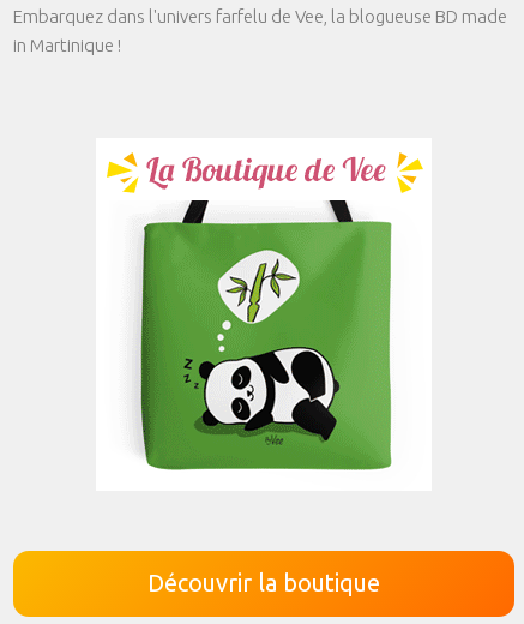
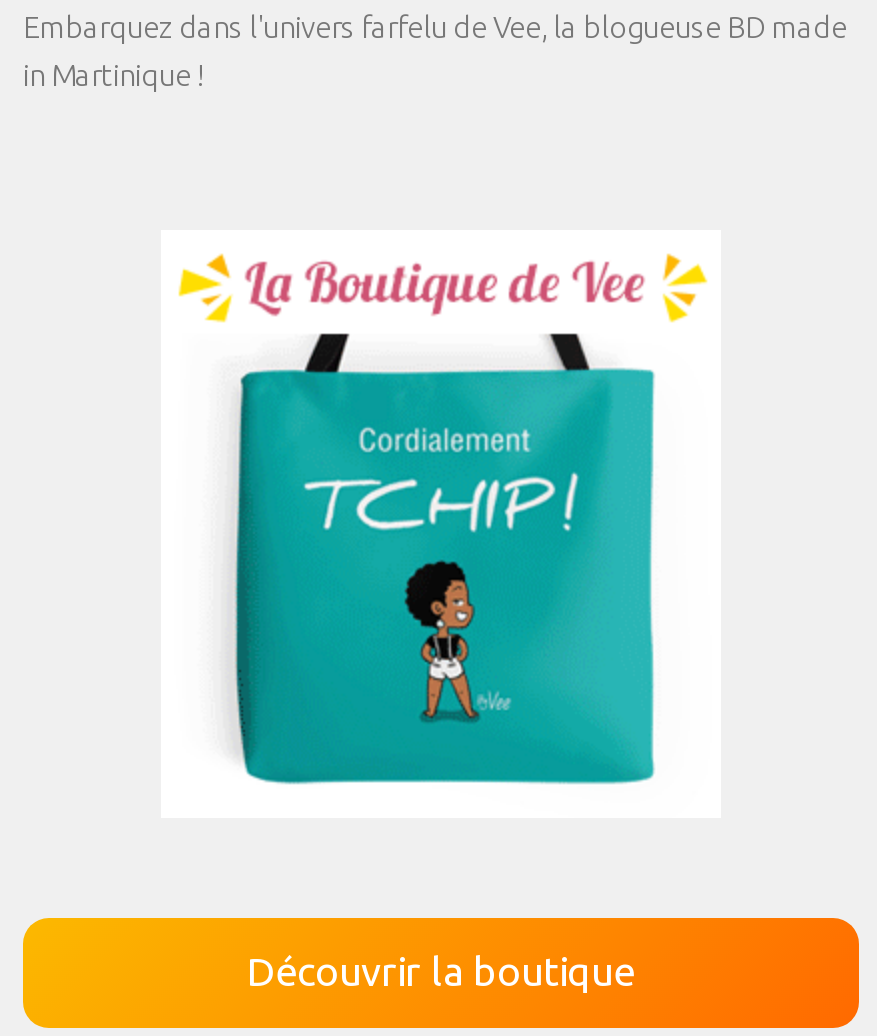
[141,221,392,470] [image] -> [237,368,655,784] [image]

